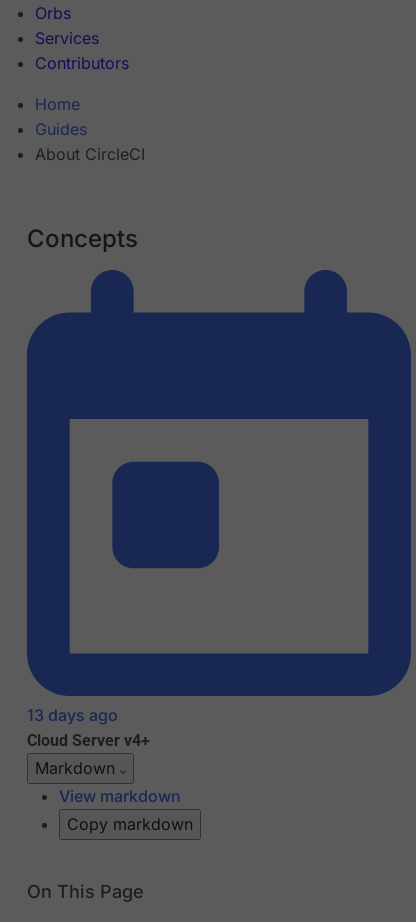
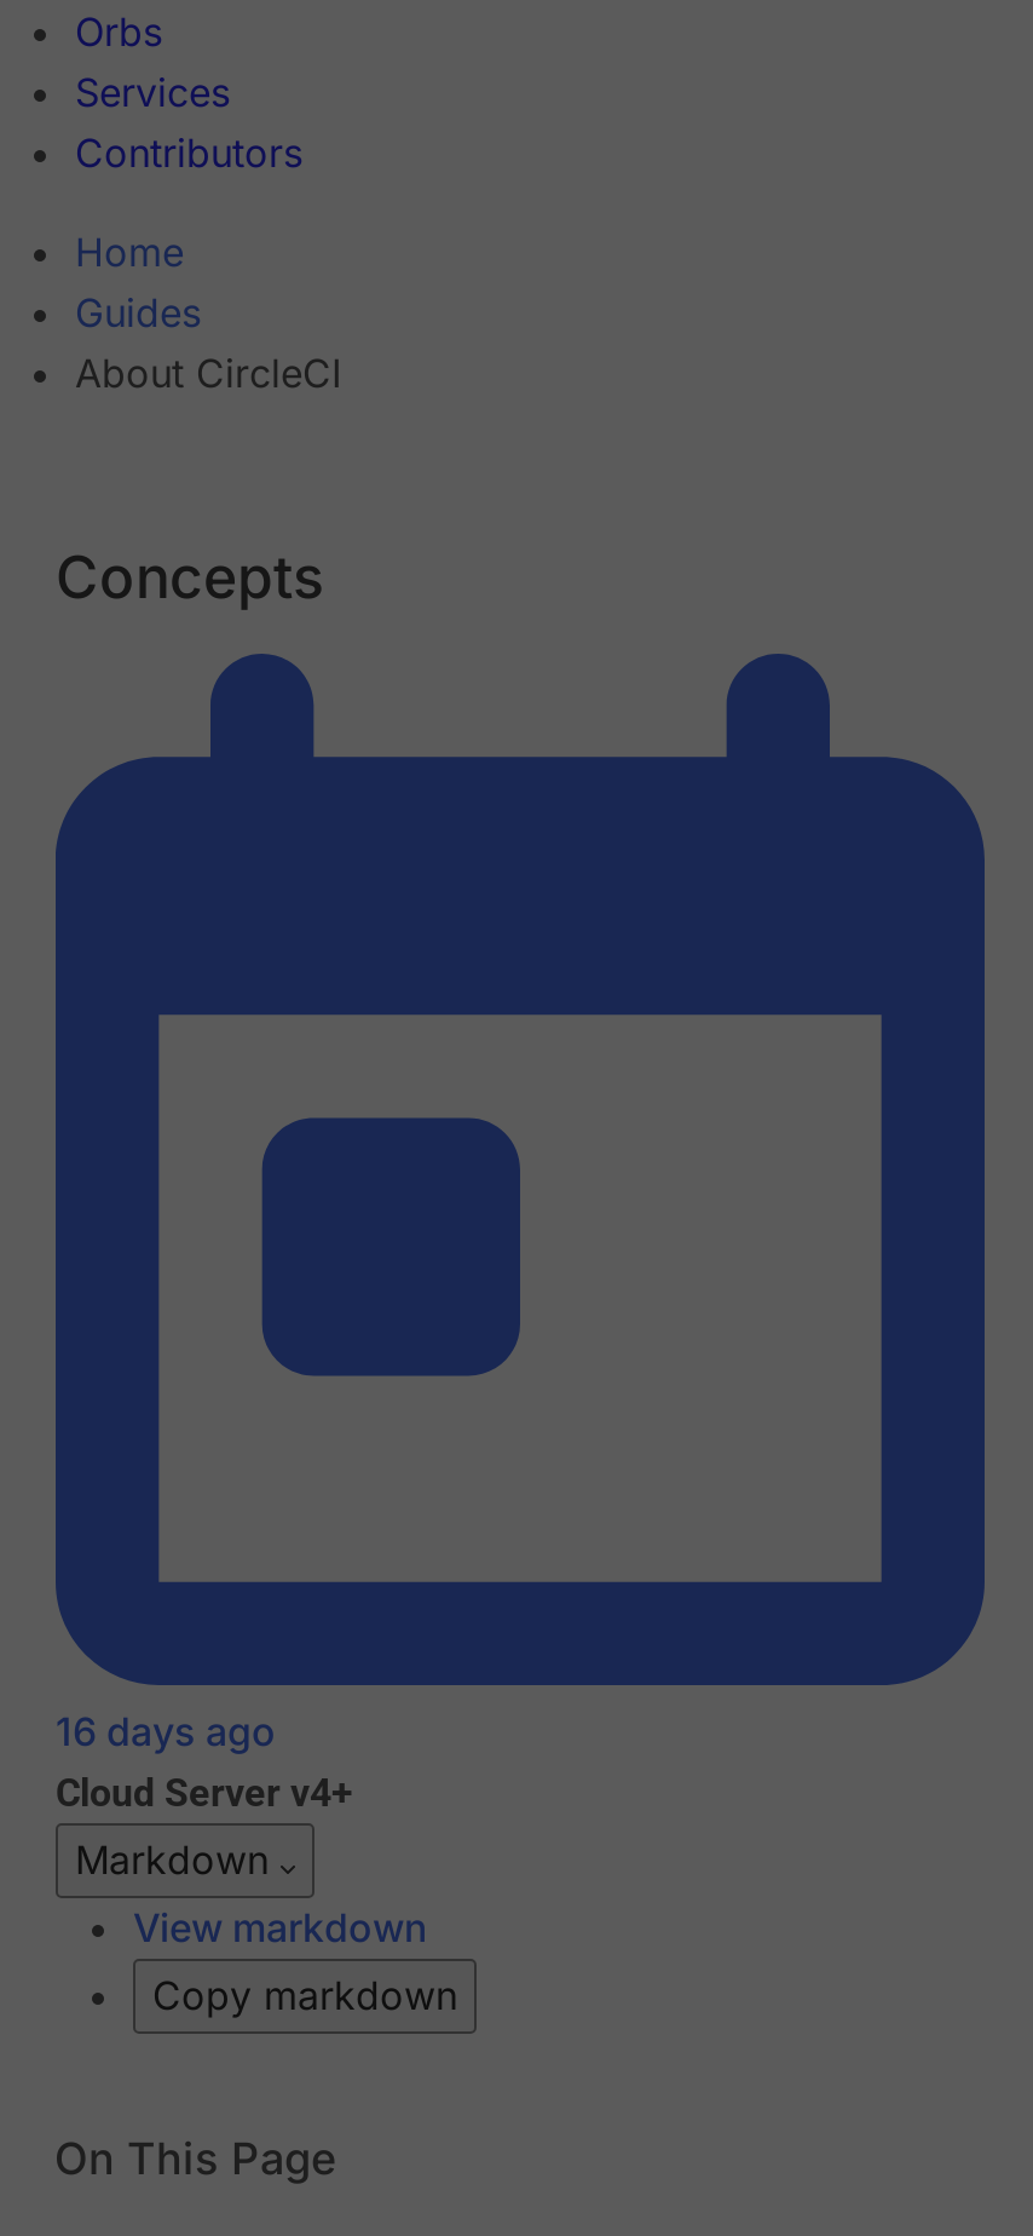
[27,705,118,725] 13 days ago -> [56,1708,276,1757] 16 days ago

